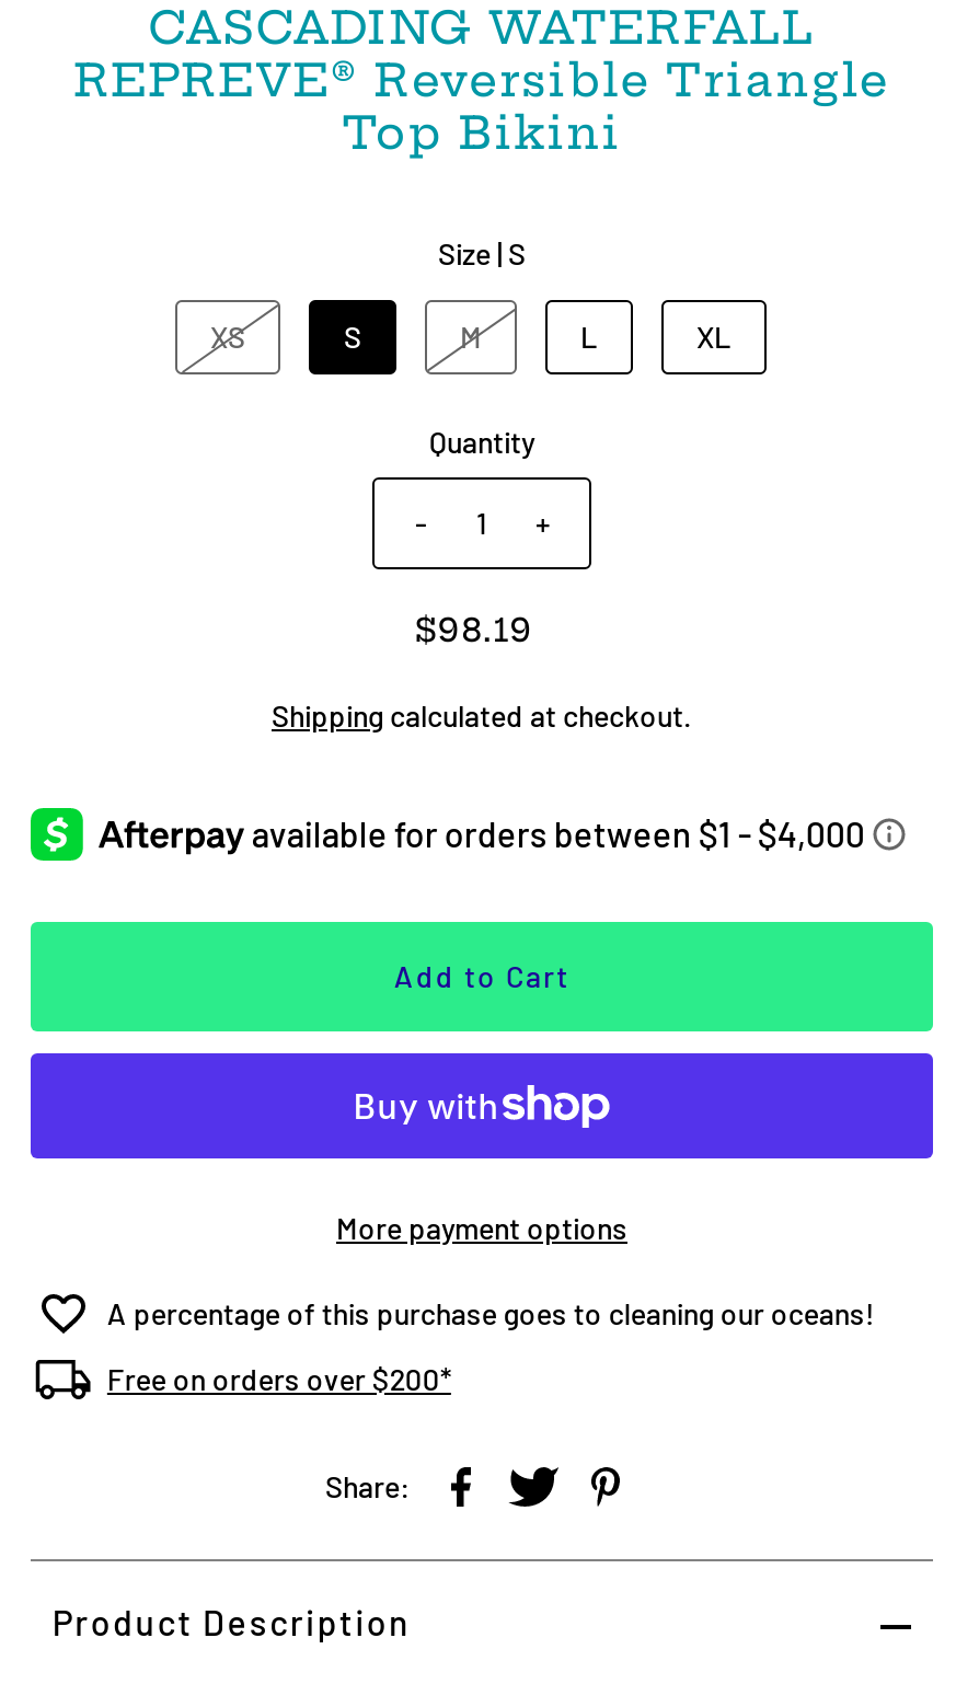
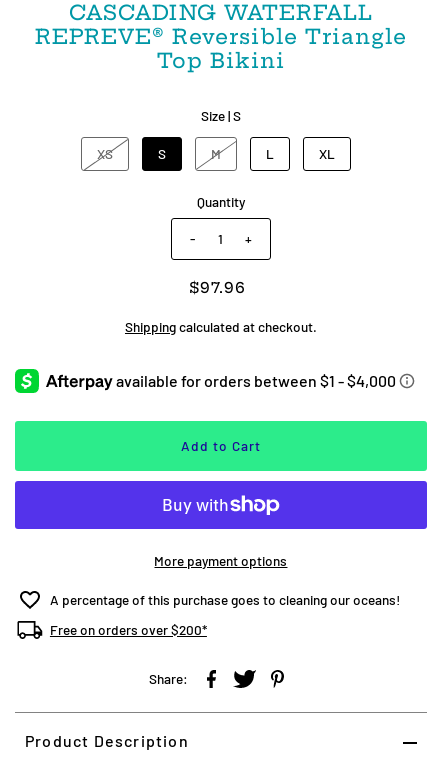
[414,611,533,650] $98.19 -> [189,279,245,297] $97.96

